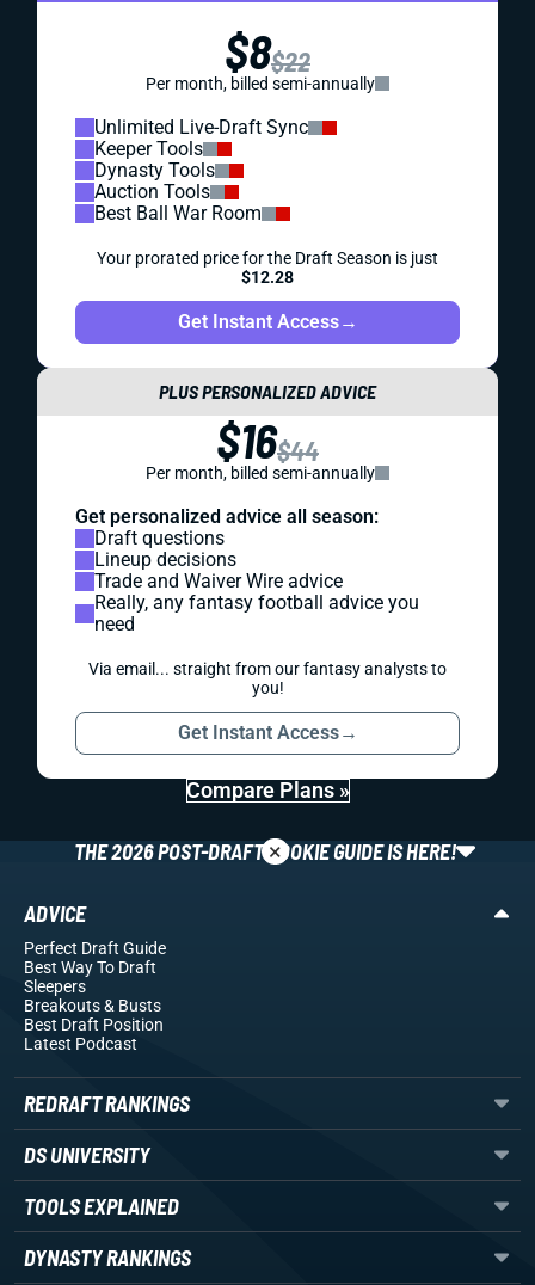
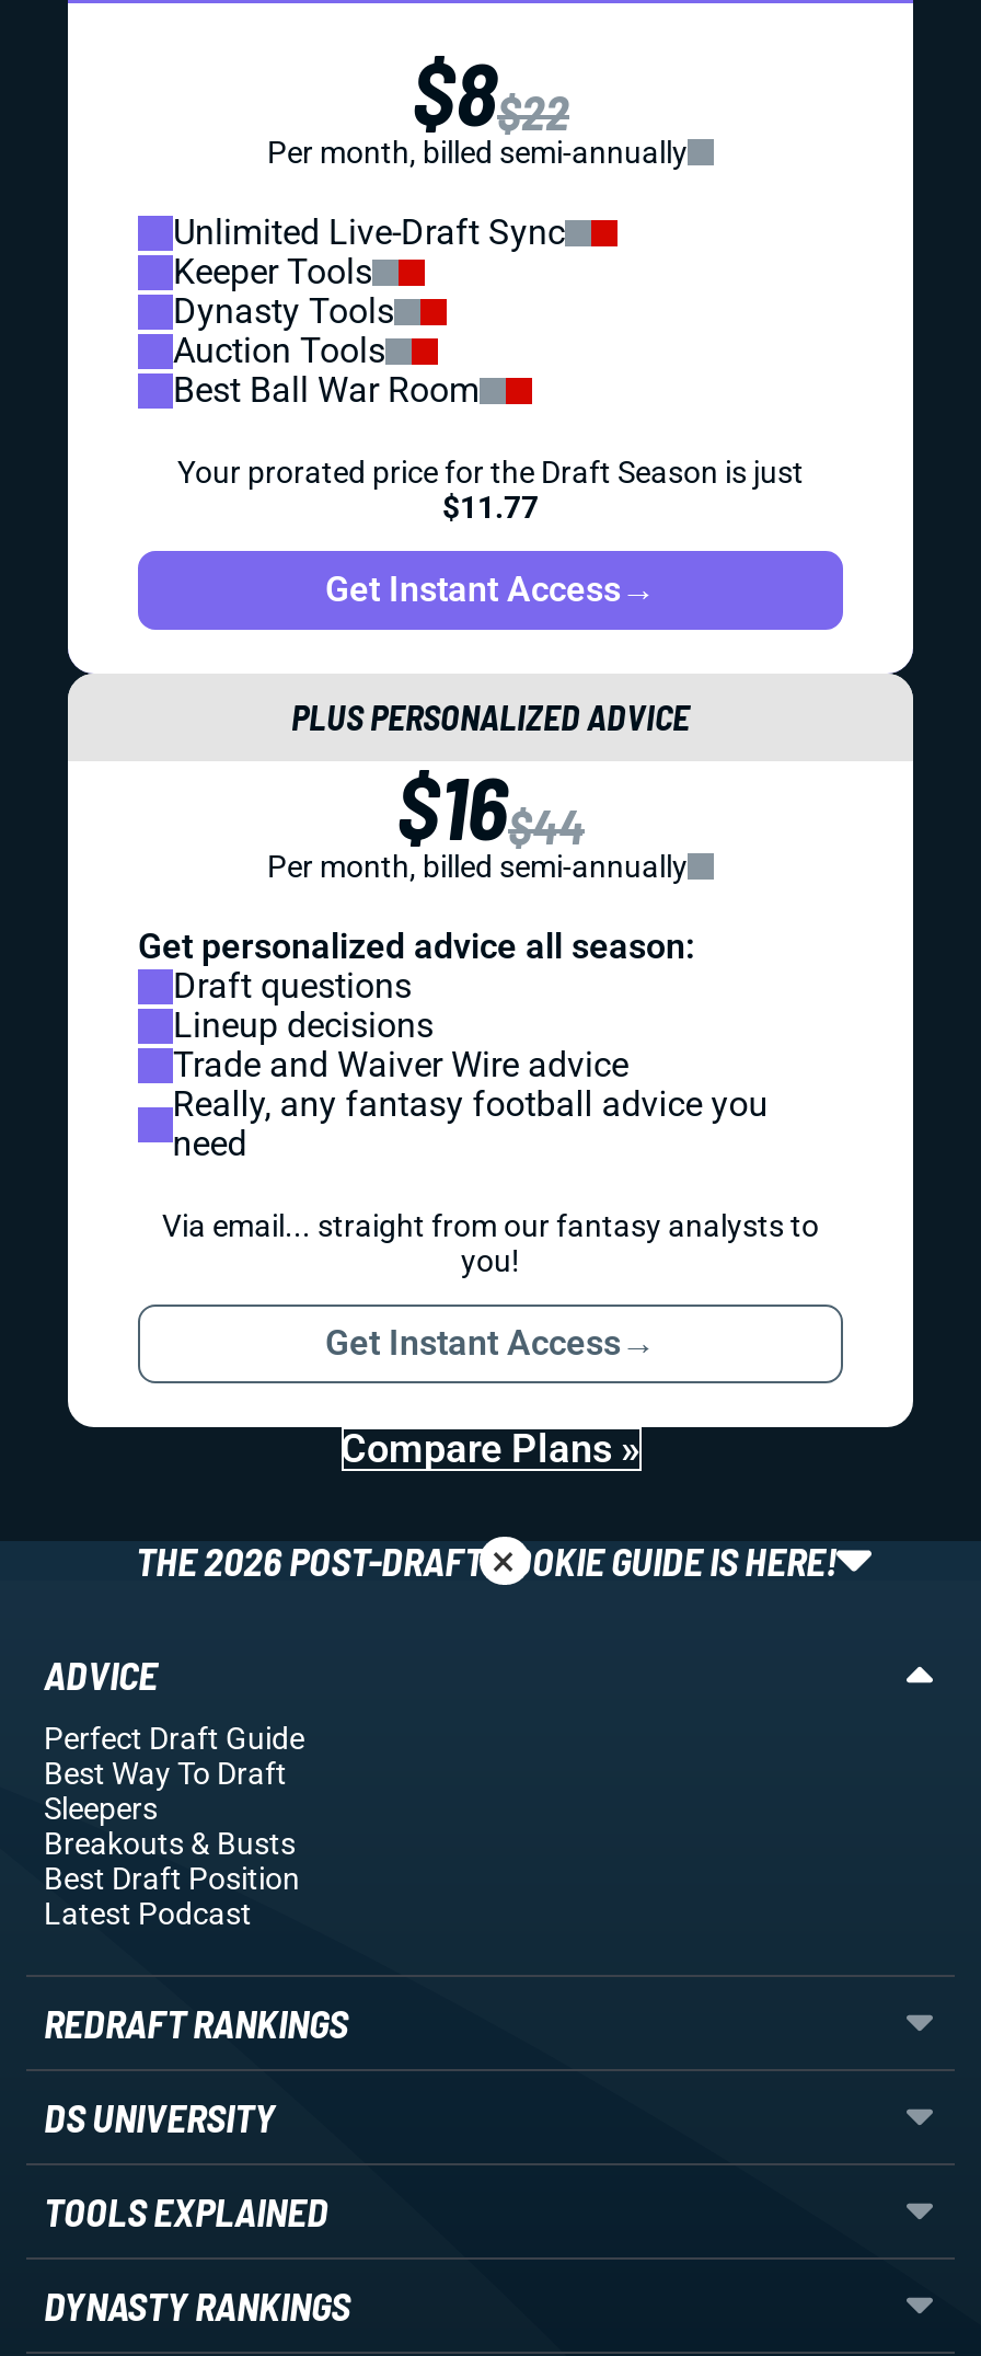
[241,267,294,286] $12.28 -> [442,489,539,524] $11.77

